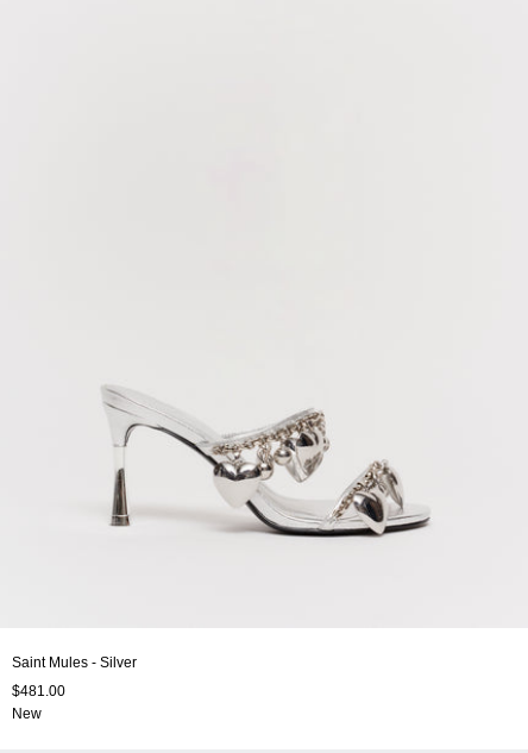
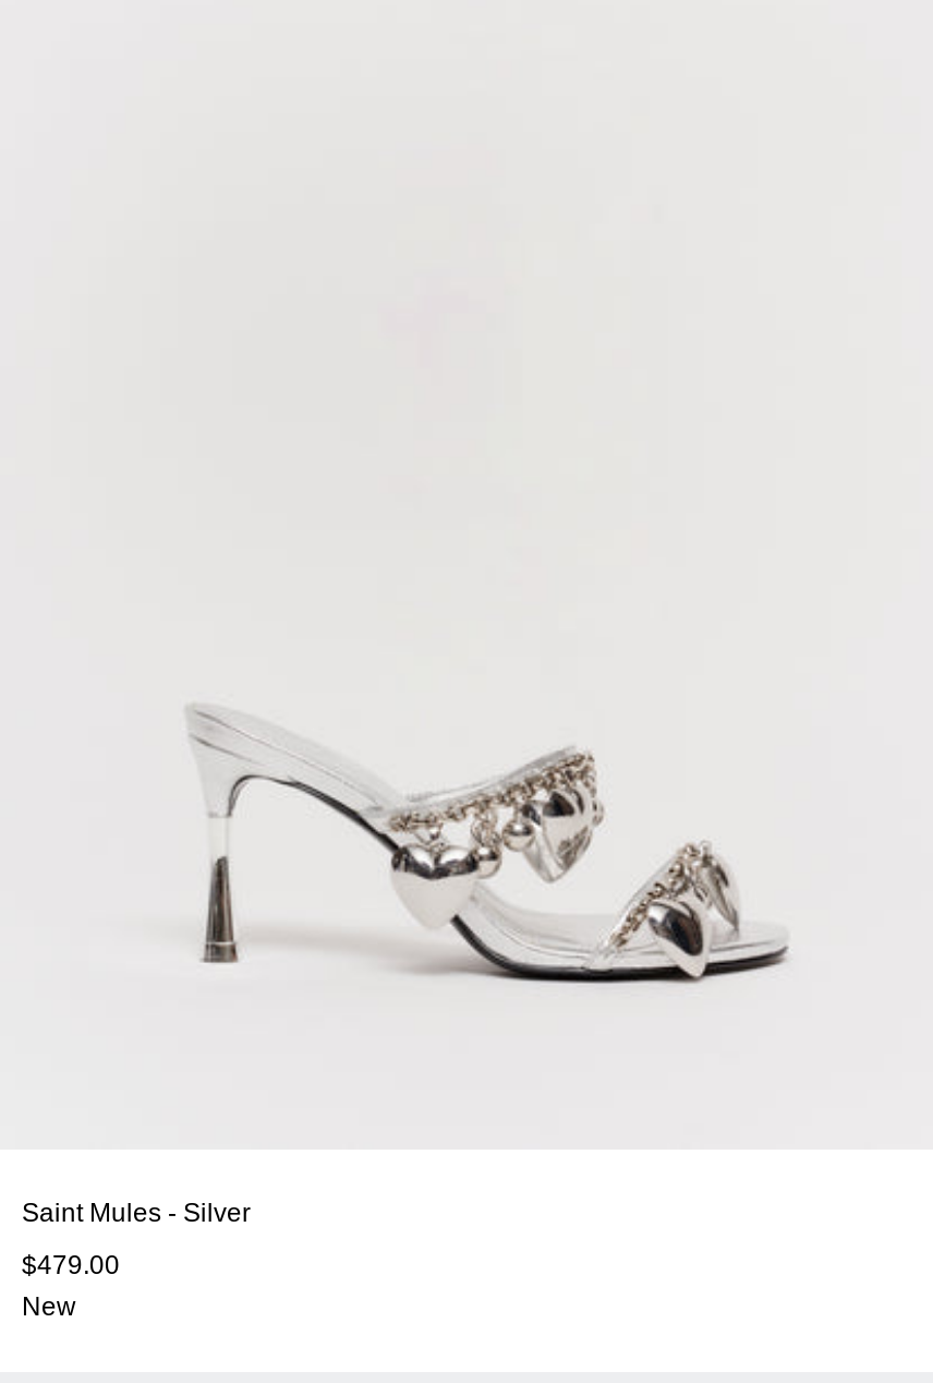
[12,683,65,700] $481.00 -> [22,1251,120,1281] $479.00

